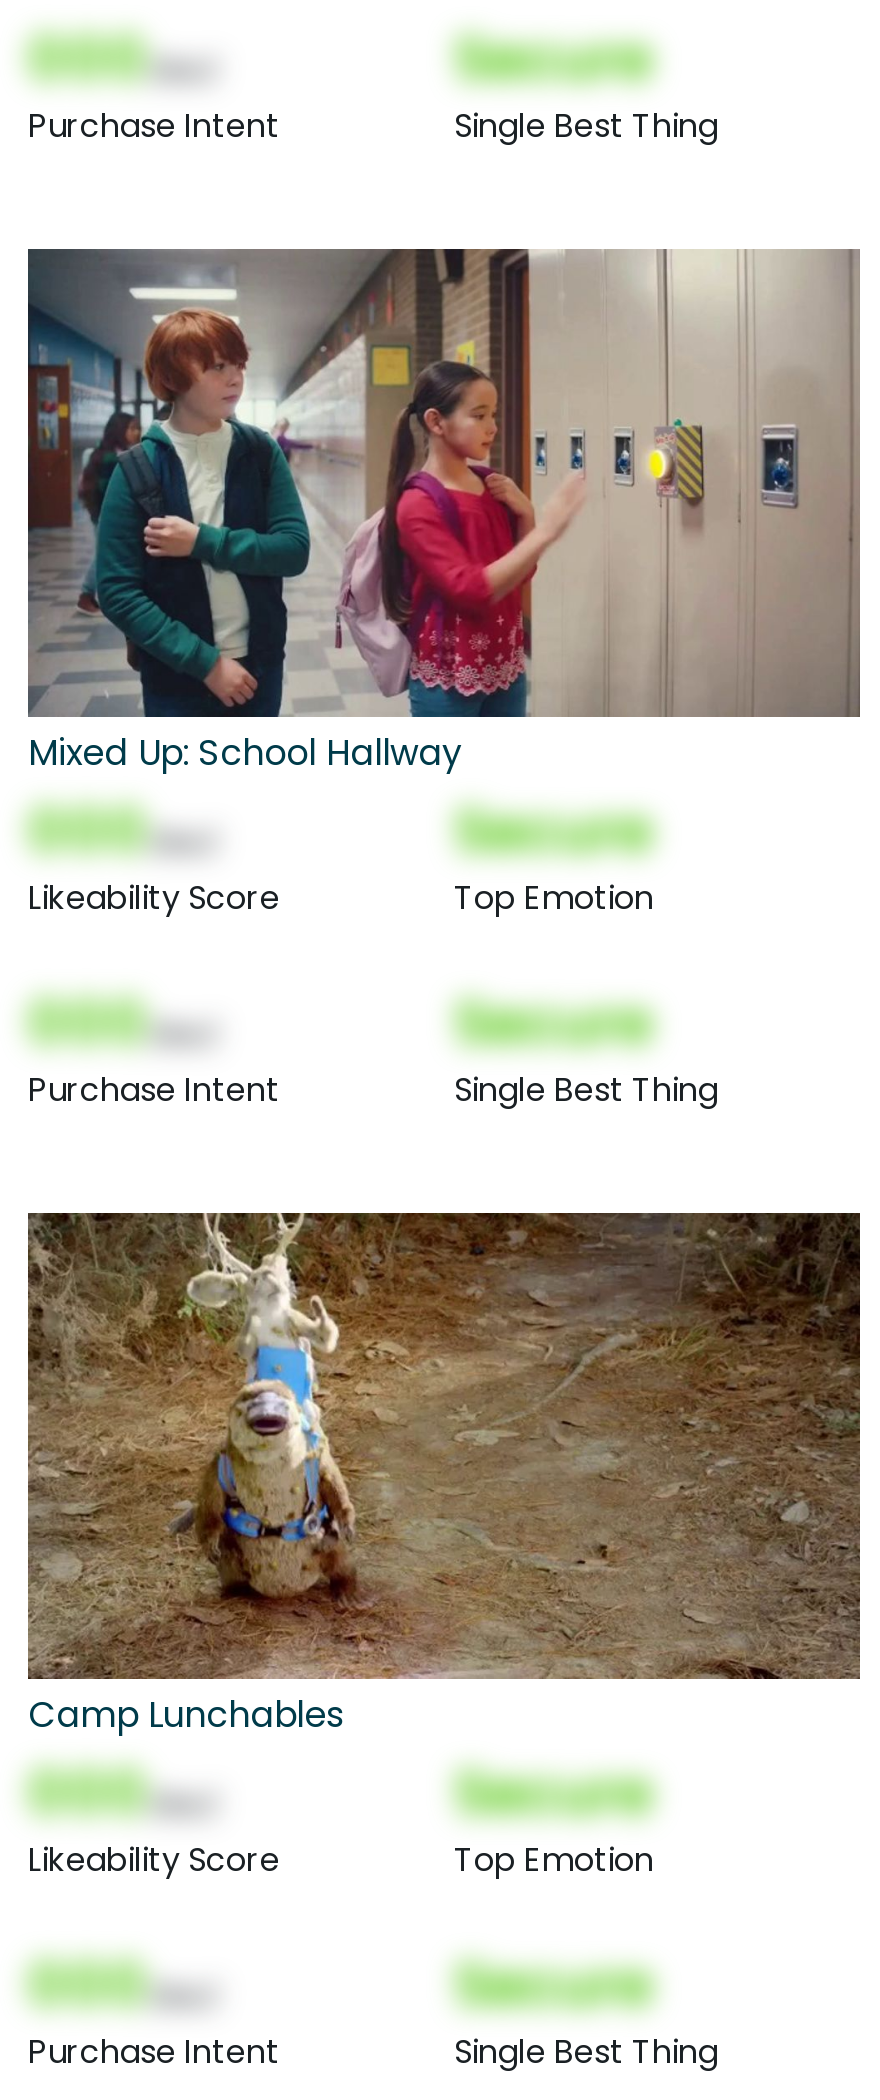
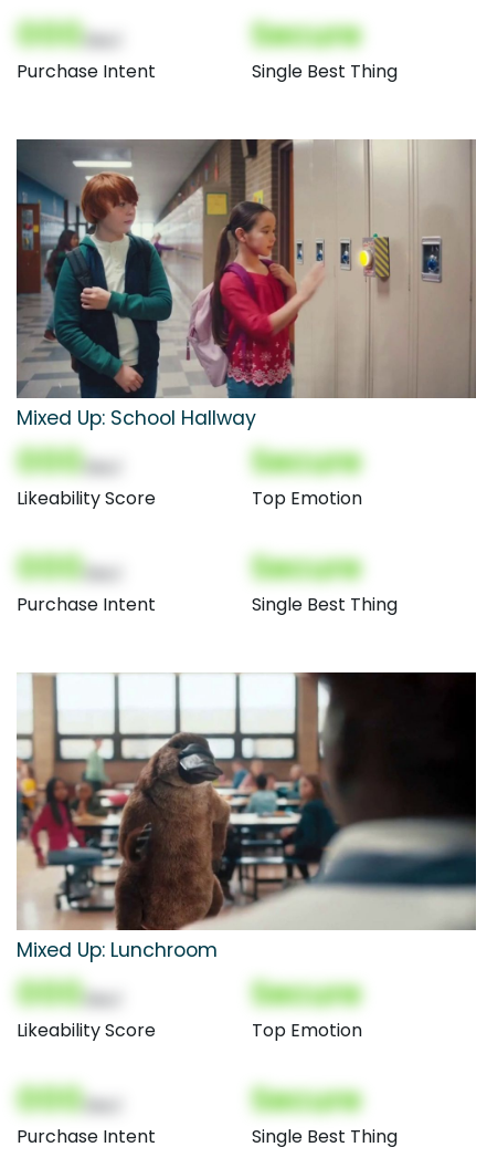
[26,1211,862,1740] [image] | Camp Lunchables -> [17,672,477,964] [image] | Mixed Up: Lunchroom

